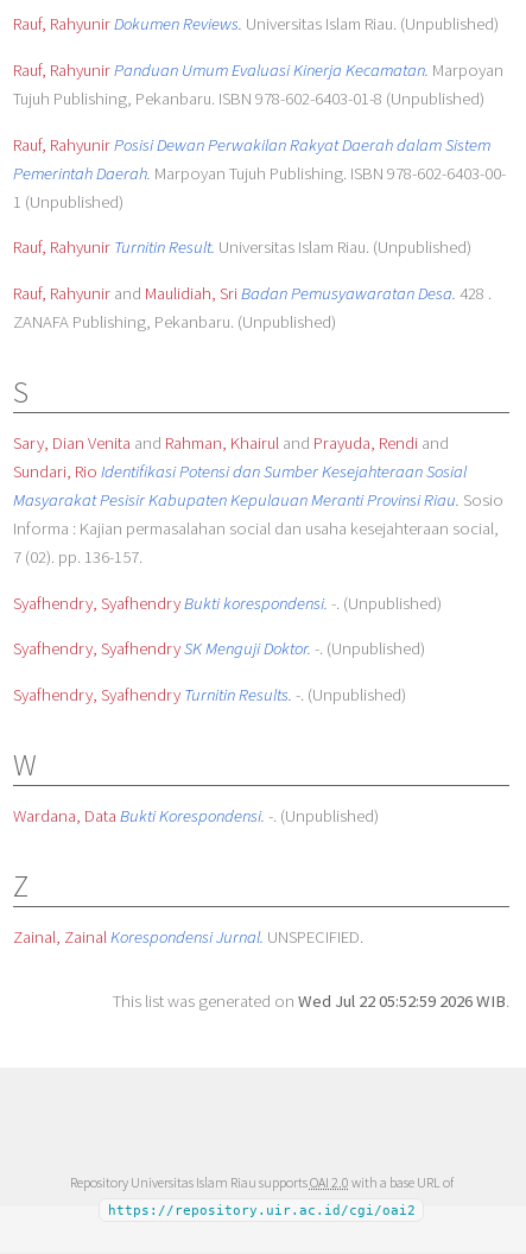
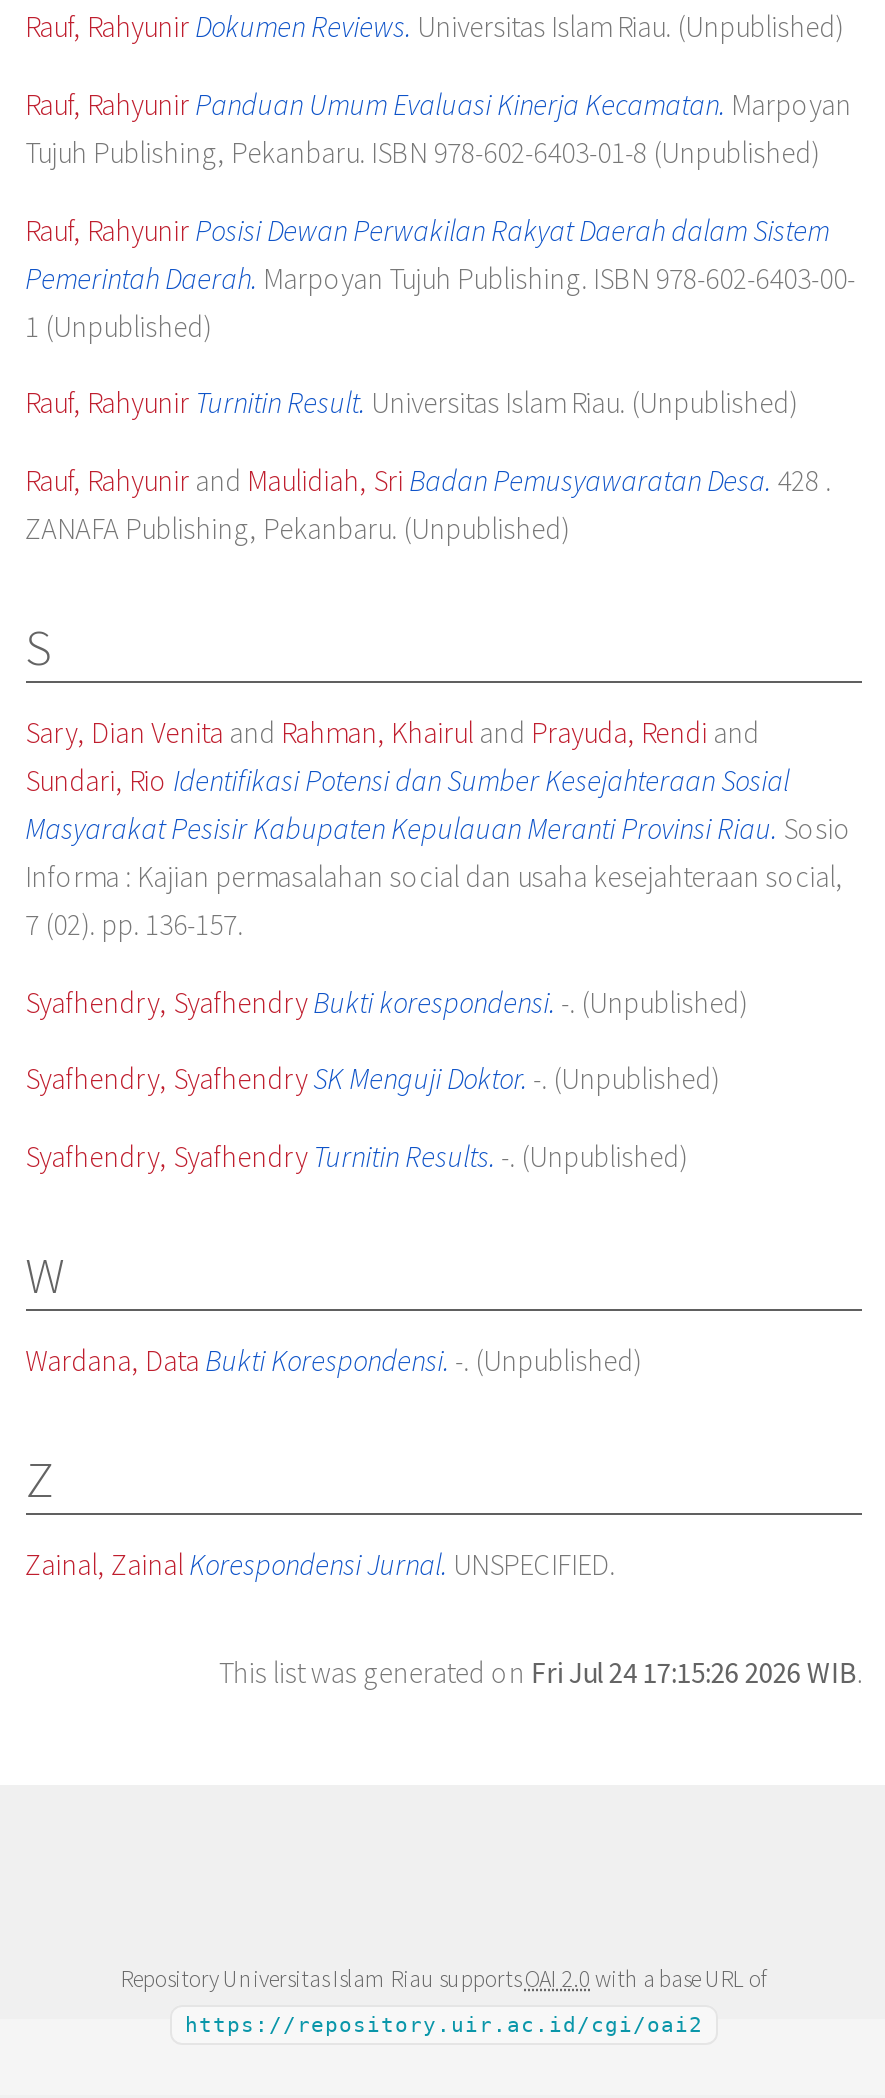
[113,990,510,1011] This list was generated on Wed Jul 22 05:52:59 2026 WIB. -> [219,1654,863,1690] This list was generated on Fri Jul 24 17:15:26 2026 WIB.

